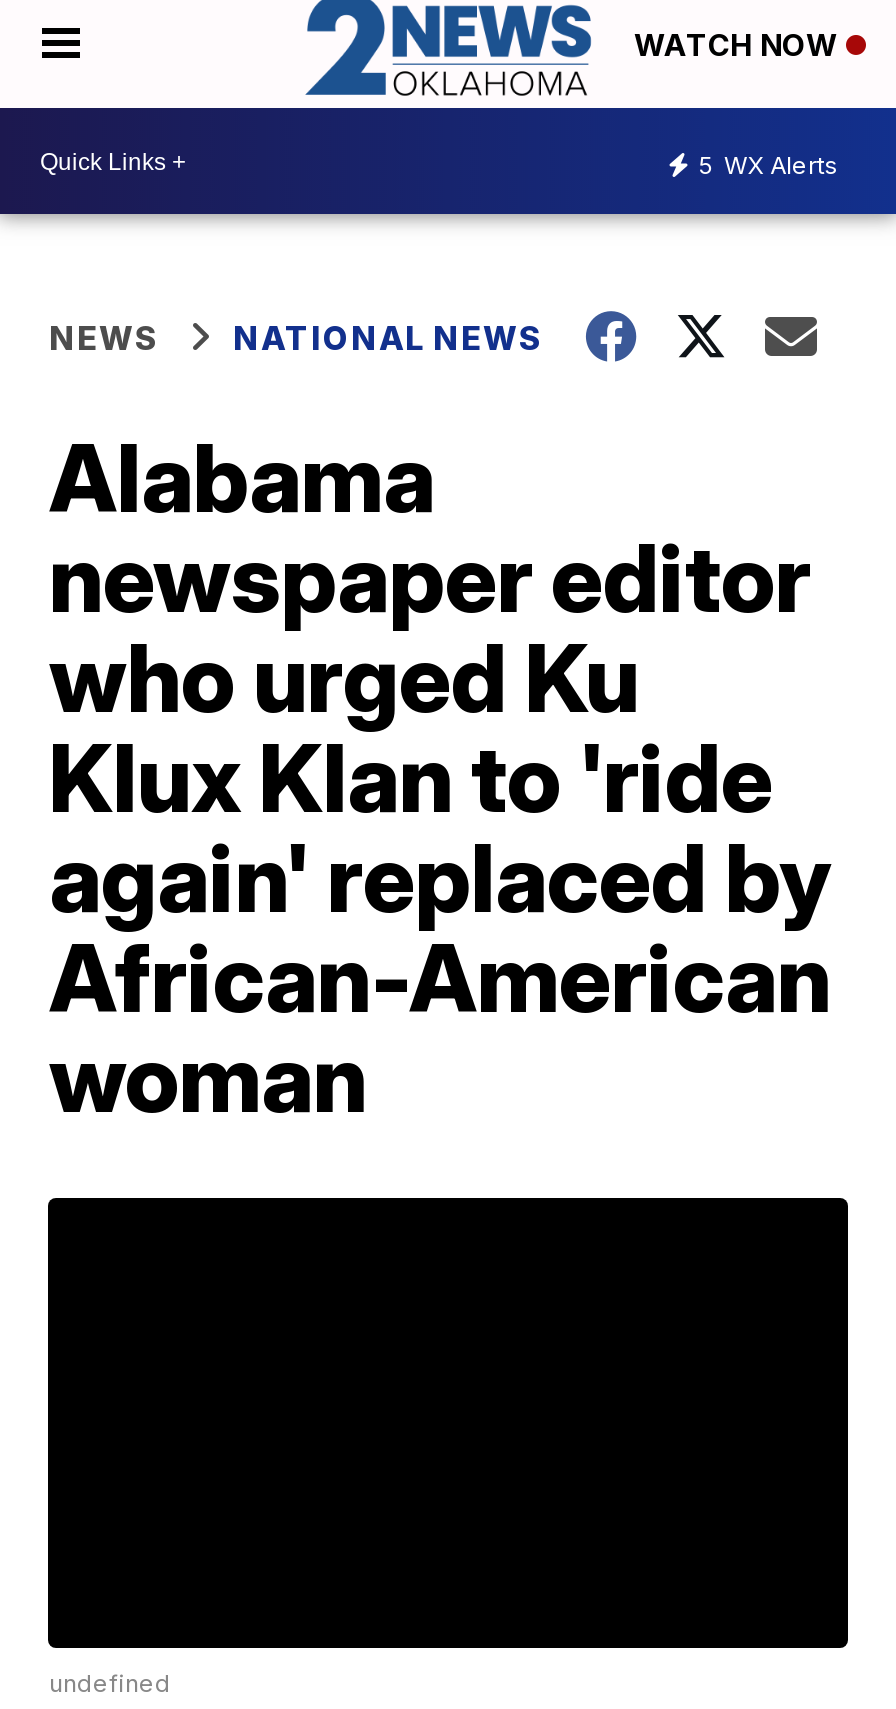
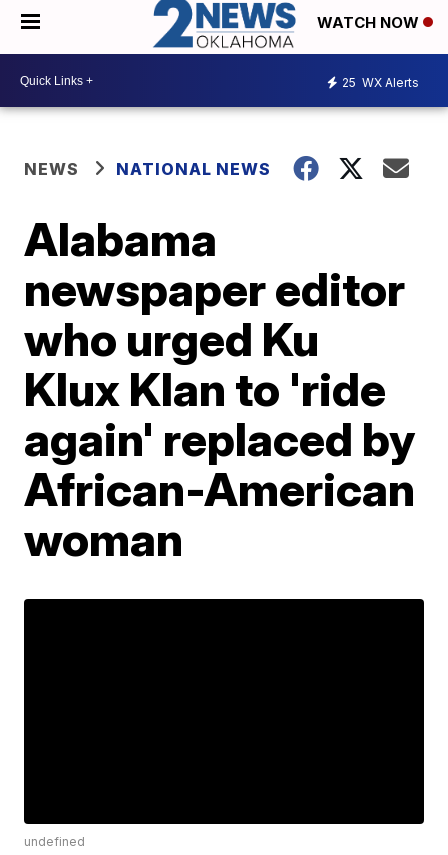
[698,149,838,179] 5 WX Alerts -> [342,75,419,90] 25 WX Alerts

